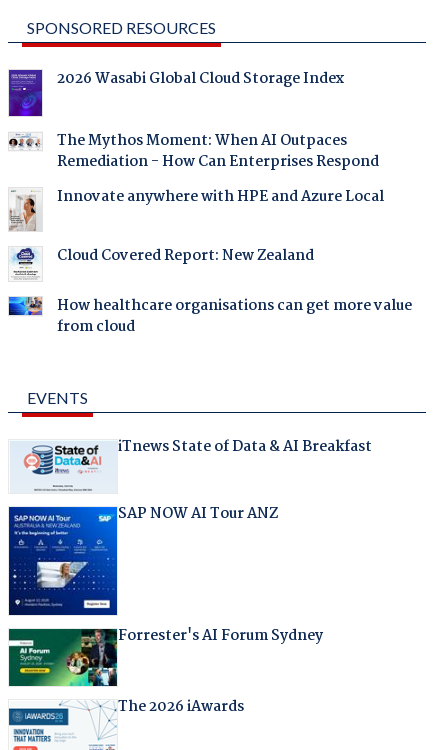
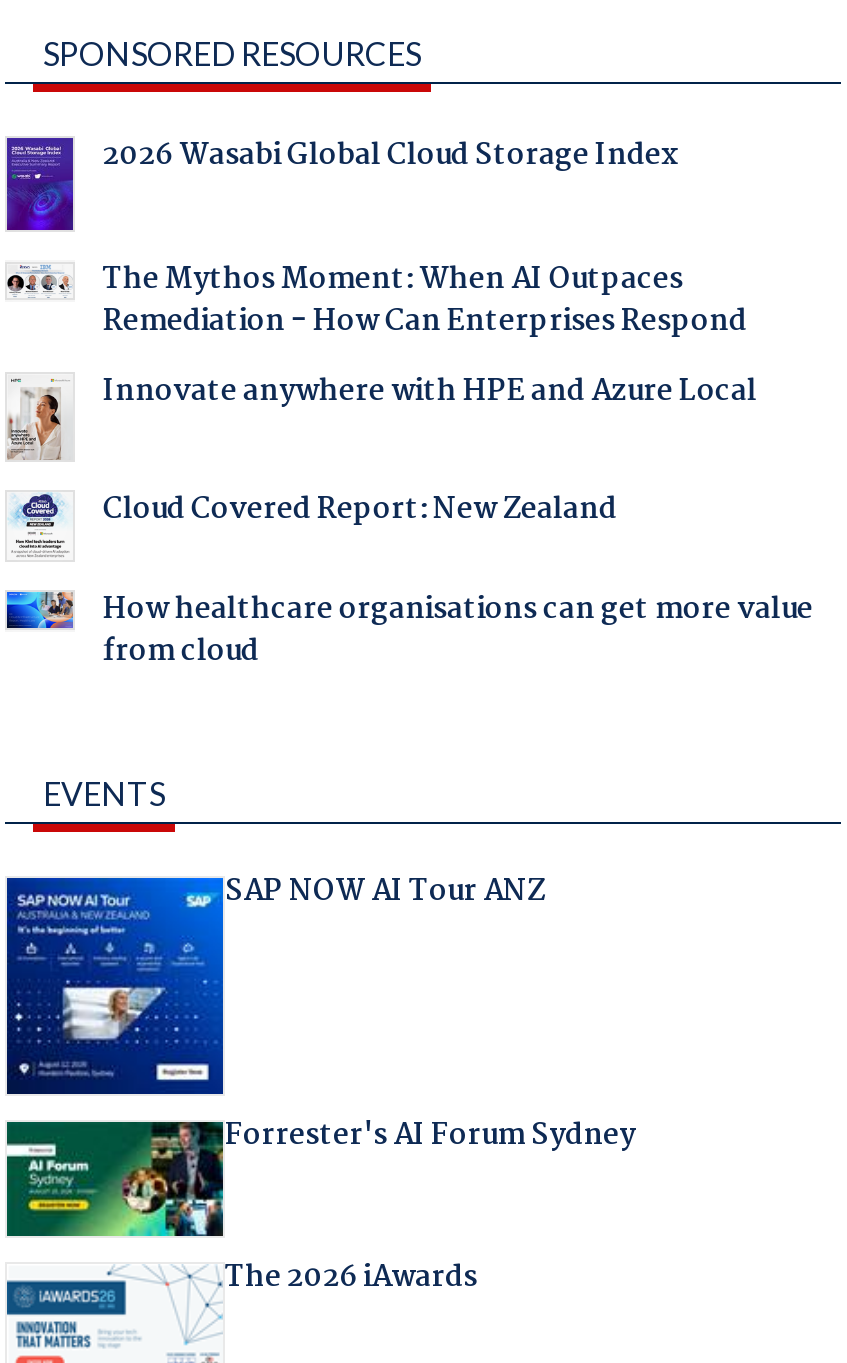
[11,435,372,492] [image] | iTnews State of Data & AI Breakfast -> none

